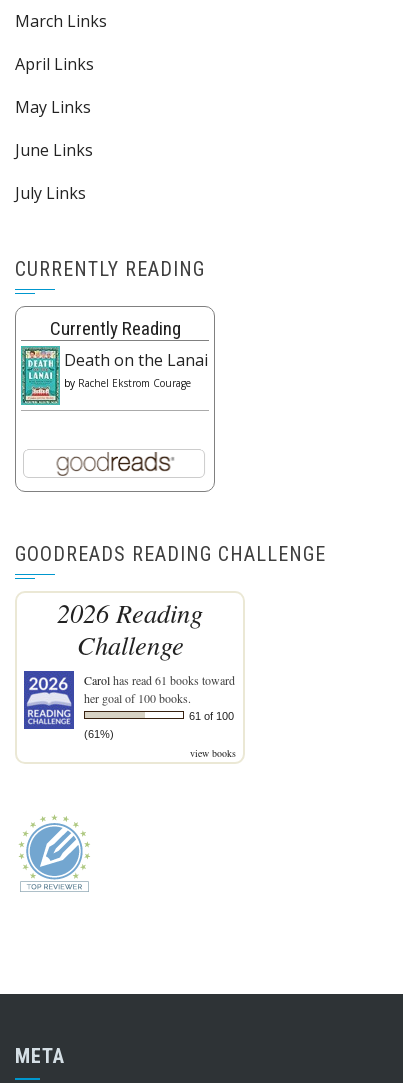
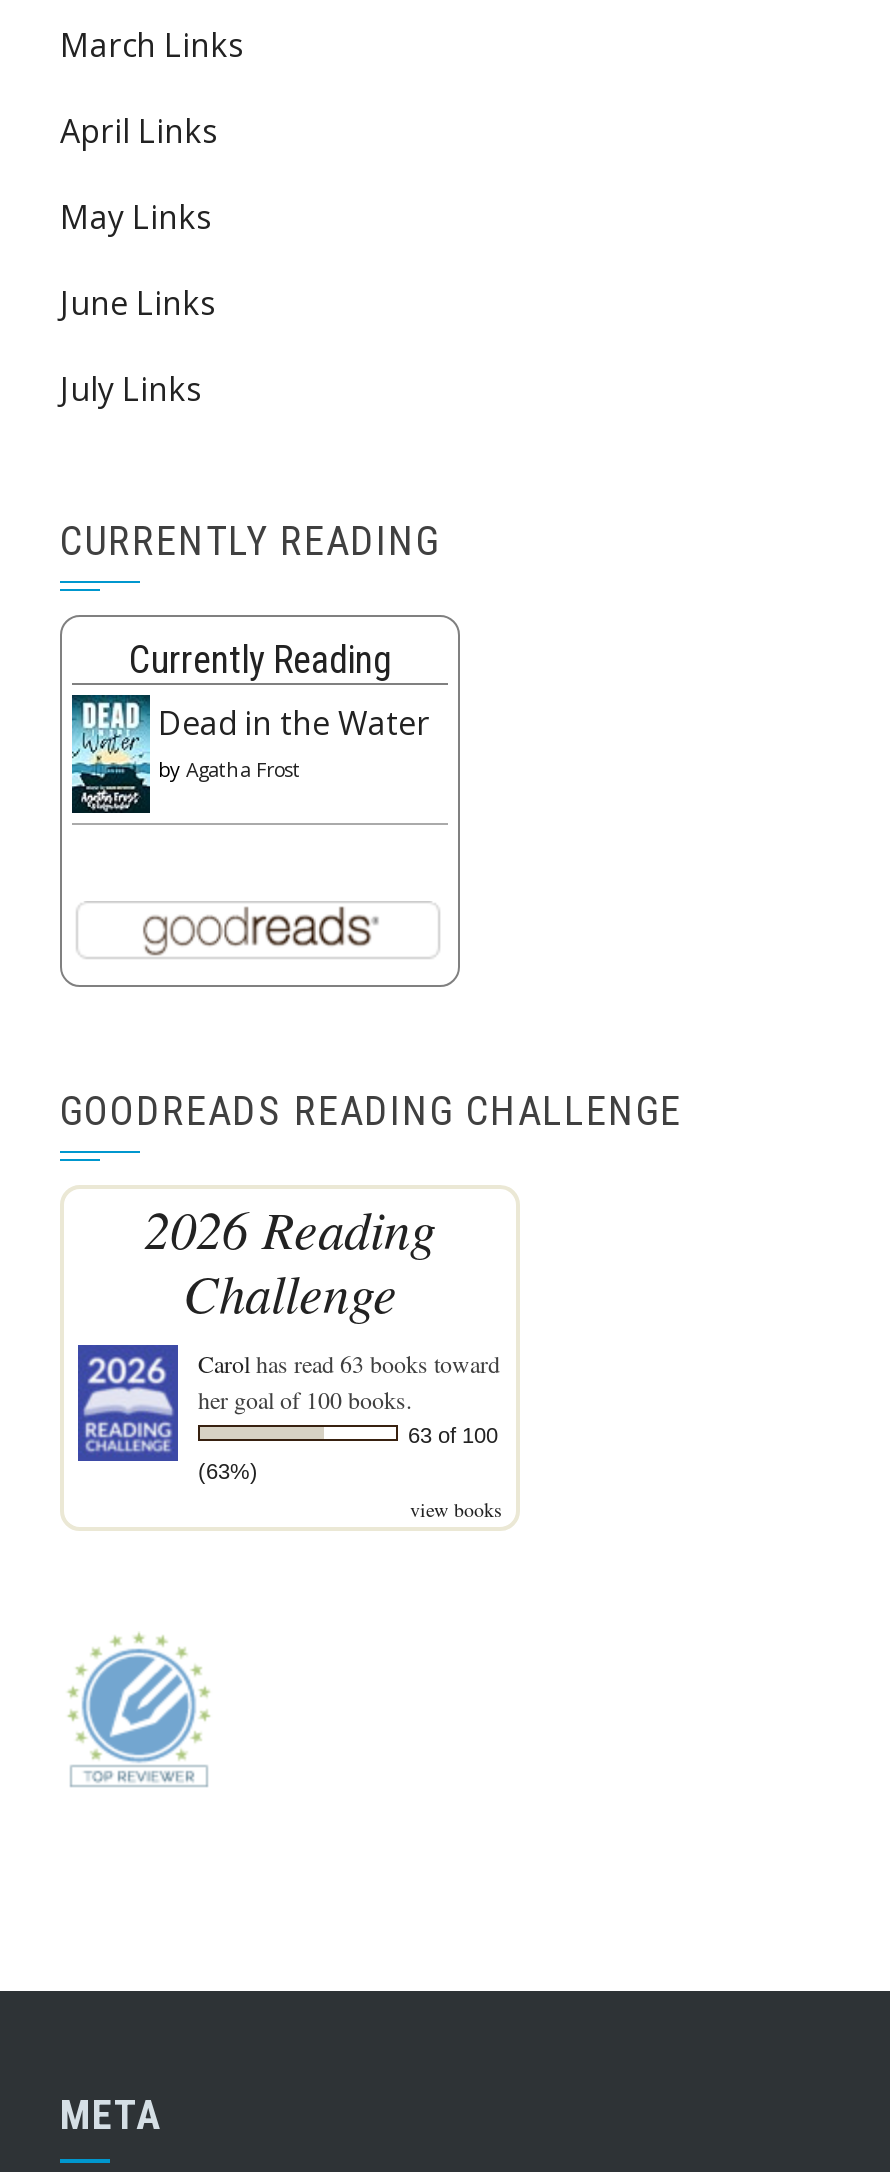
[20,345,208,406] [image] | Death on the Lanai | by Rachel Ekstrom Courage -> [70,693,430,815] [image] | Dead in the Water | by Agatha Frost
[84,672,235,688] Carol has read 61 books toward -> [198,1346,500,1378] Carol has read 63 books toward
[189,710,234,722] 61 of 100 -> [408,1422,498,1446] 63 of 100
[84,728,114,740] (61%) -> [198,1458,258,1482] (63%)

